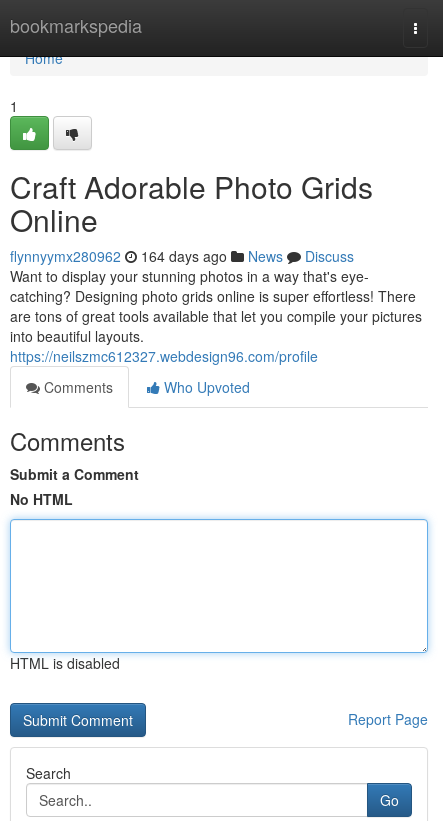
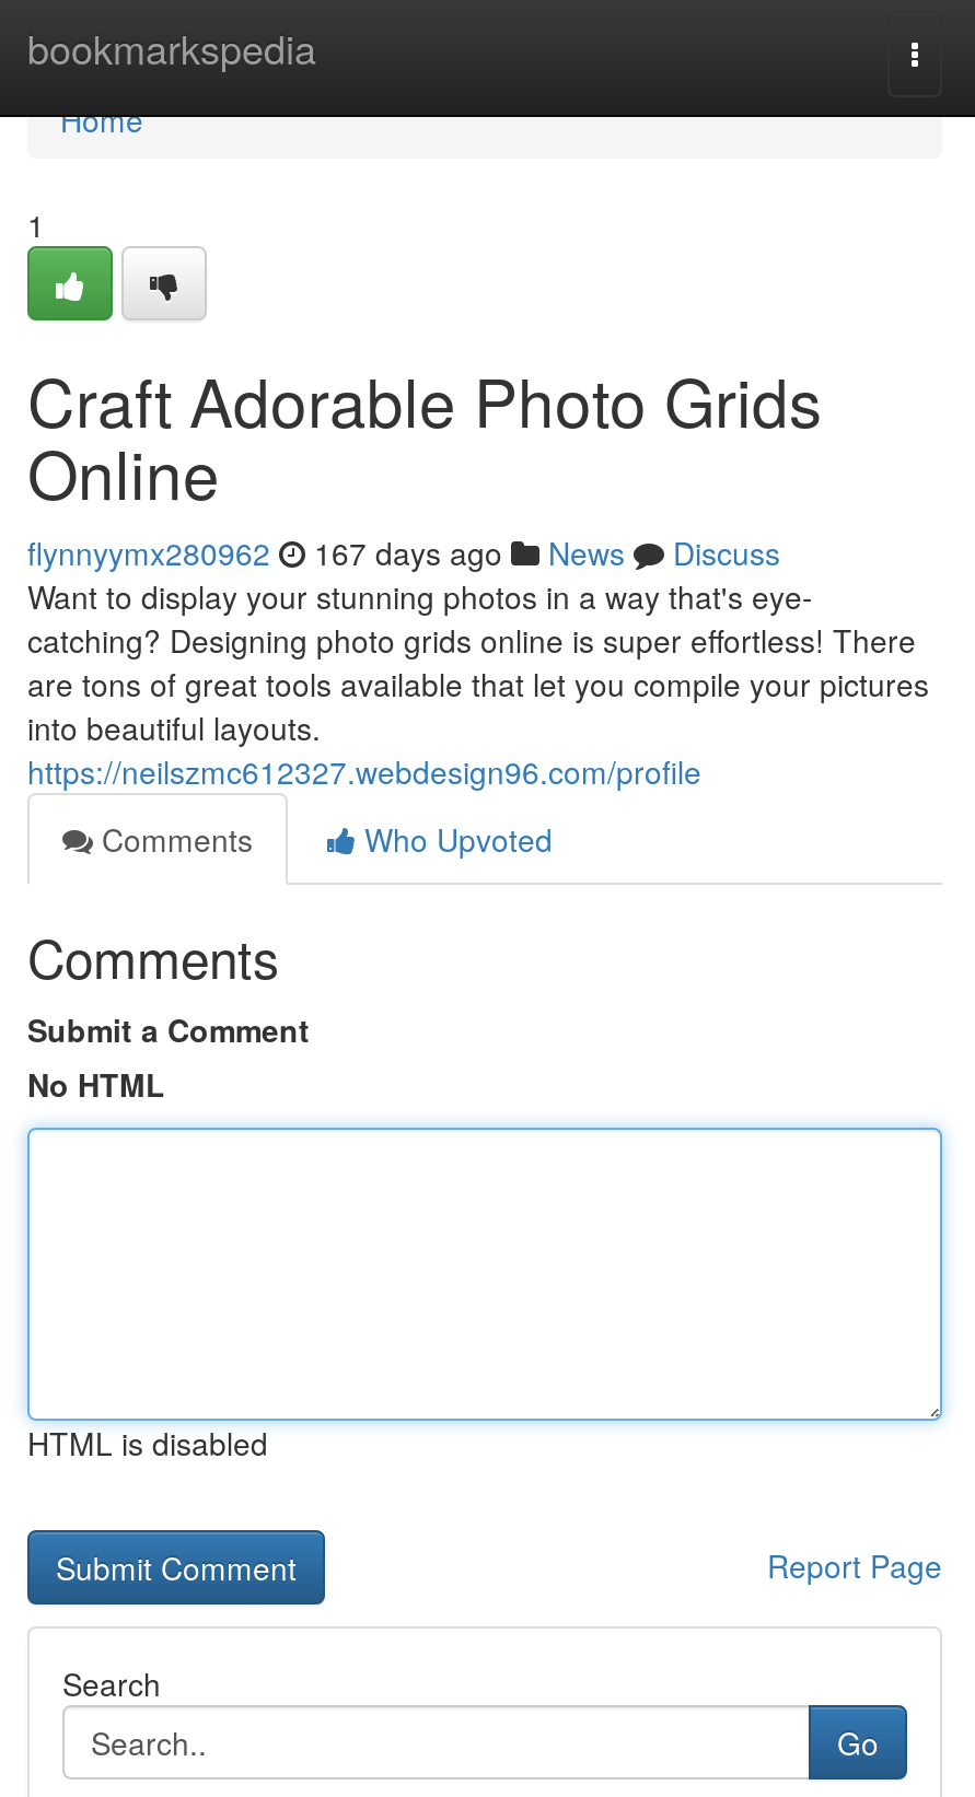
[10,246,354,266] flynnyymx280962 164 days ago News Discuss -> [27,530,780,574] flynnyymx280962 167 days ago News Discuss

